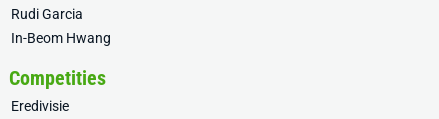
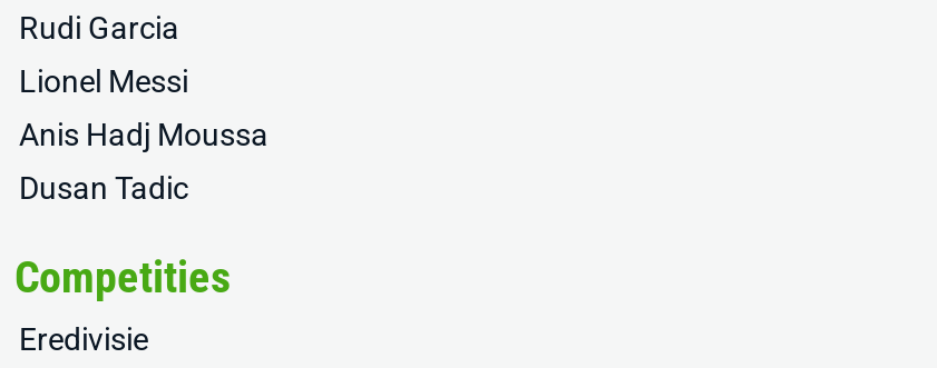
[11,30,111,46] In-Beom Hwang -> [19,64,269,206] Lionel Messi | Anis Hadj Moussa | Dusan Tadic

